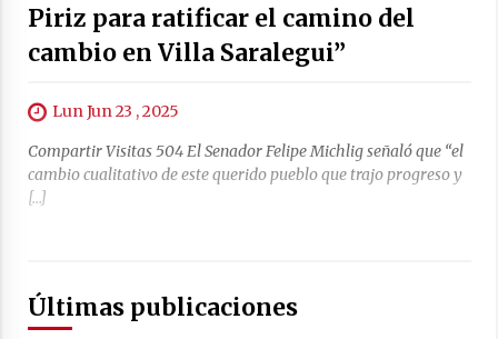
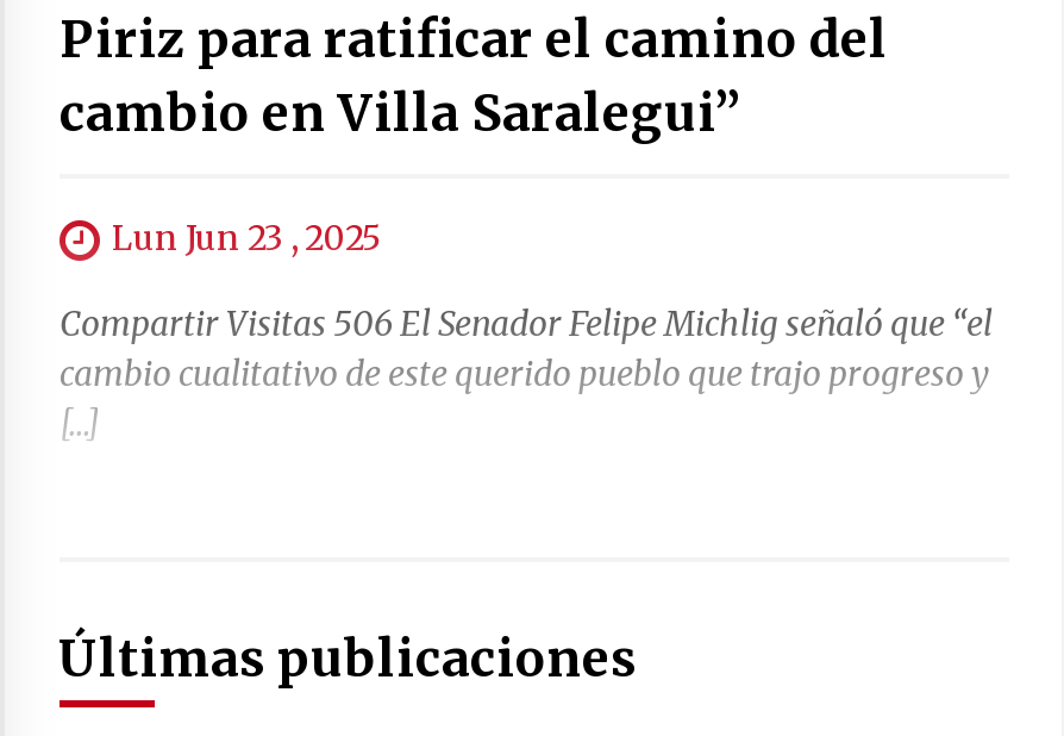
[27,141,463,161] Compartir Visitas 504 El Senador Felipe Michlig señaló que “el -> [58,302,991,345] Compartir Visitas 506 El Senador Felipe Michlig señaló que “el

